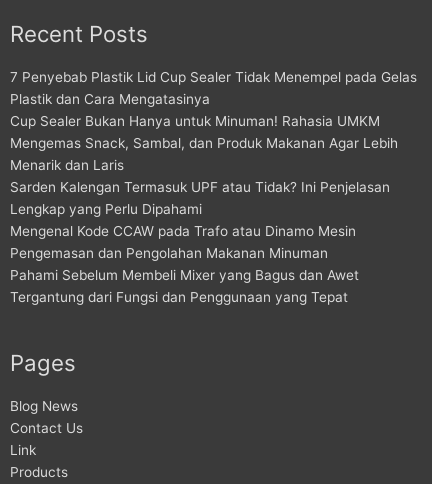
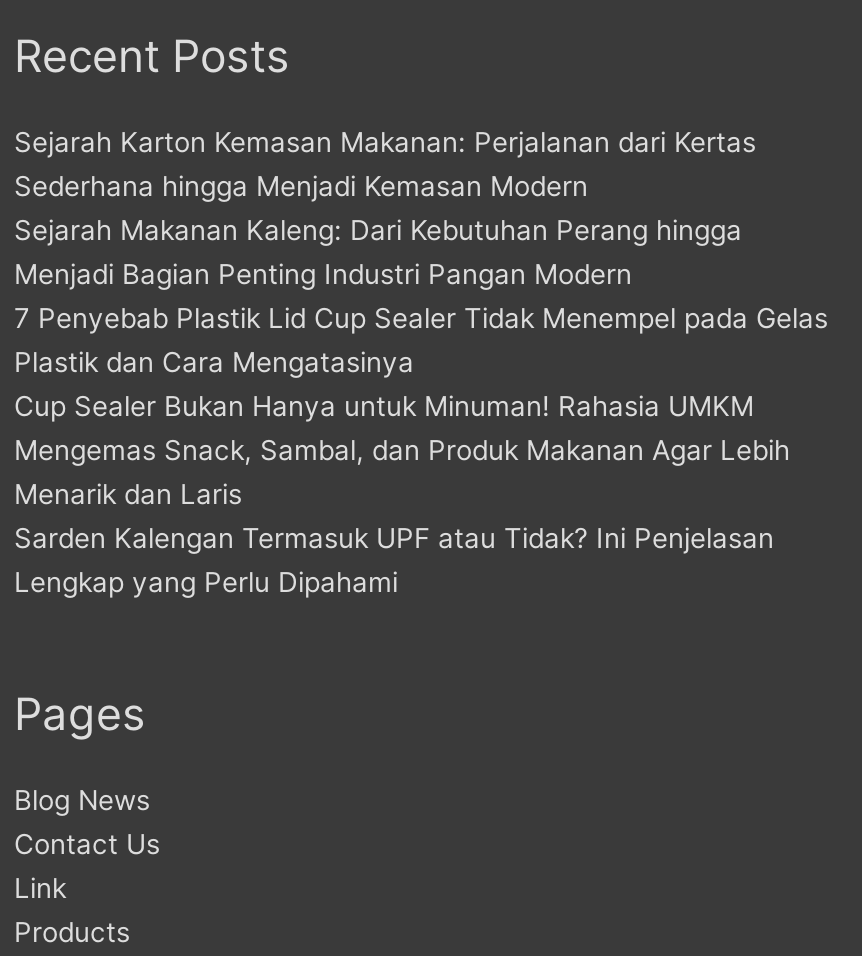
none -> [14,126,756,290] Sejarah Karton Kemasan Makanan: Perjalanan dari Kertas | Sederhana hingga Menjadi Kemasan Modern | Sejarah Makanan Kaleng: Dari Kebutuhan Perang hingga | Menjadi Bagian Penting Industri Pangan Modern
moved [10,69,417,217] -> [14,302,828,598]: 7 Penyebab Plastik Lid Cup Sealer Tidak Menempel pada Gelas | Plastik dan Cara Mengatasinya | Cup Sealer Bukan Hanya untuk Minuman! Rahasia UMKM | Mengemas Snack, Sambal, dan Produk Makanan Agar Lebih | Menarik dan Laris | Sarden Kalengan Termasuk UPF atau Tidak? Ini Penjelasan | Lengkap yang Perlu Dipahami
[10,223,359,305] Mengenal Kode CCAW pada Trafo atau Dinamo Mesin | Pengemasan dan Pengolahan Makanan Minuman | Pahami Sebelum Membeli Mixer yang Bagus dan Awet | Tergantung dari Fungsi dan Penggunaan yang Tepat -> none

